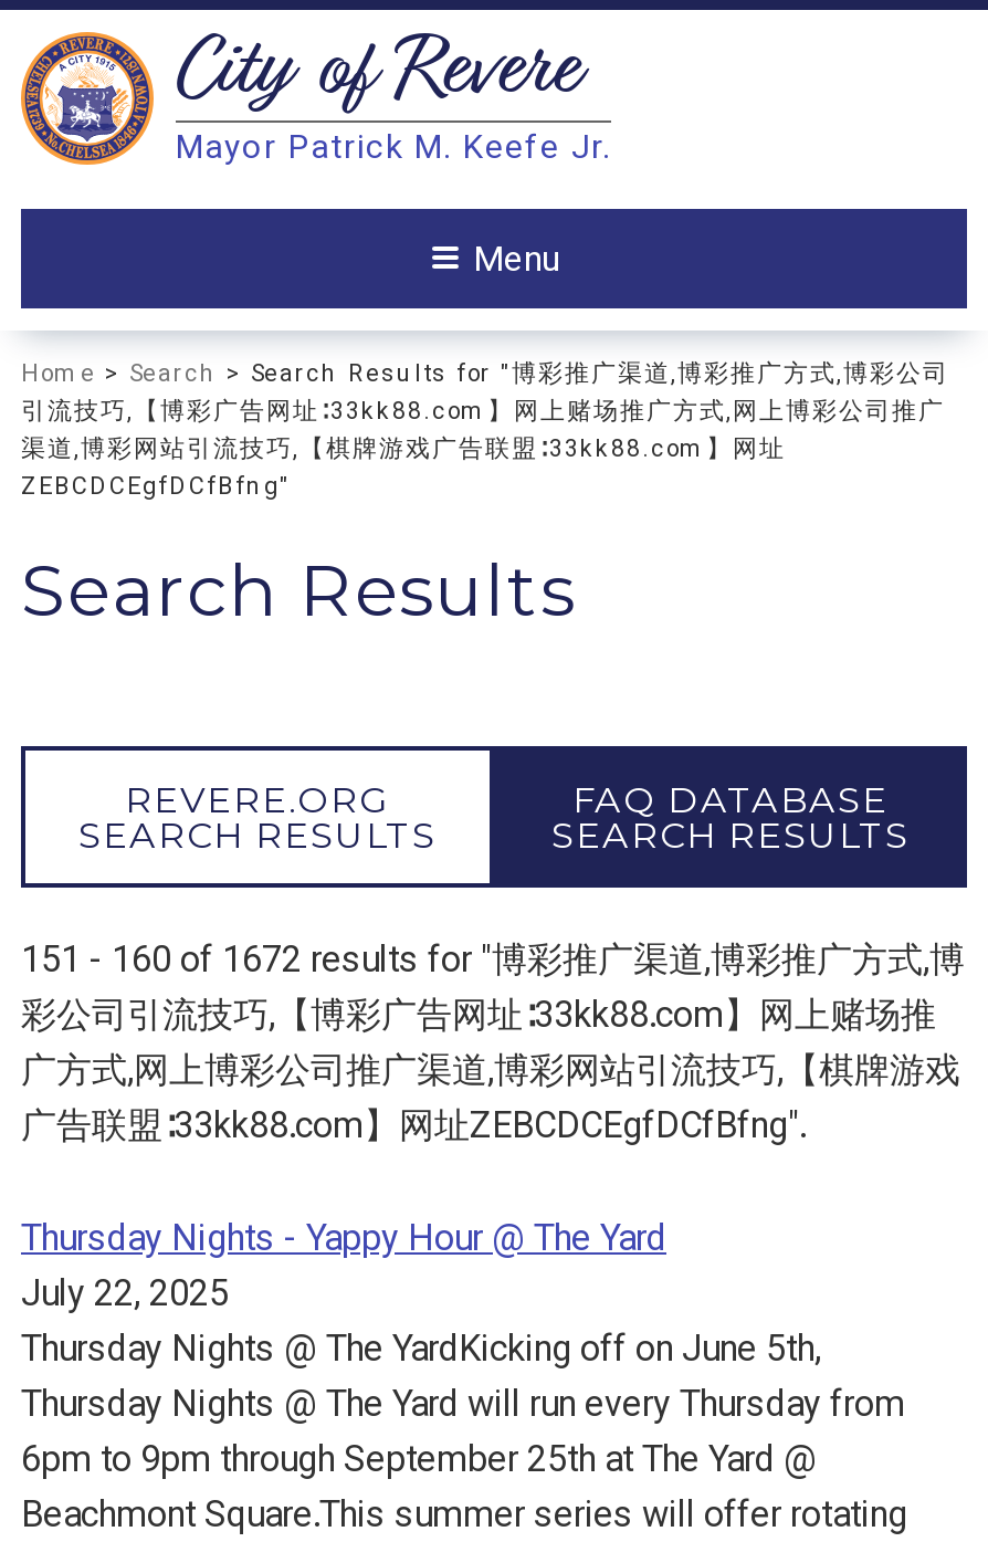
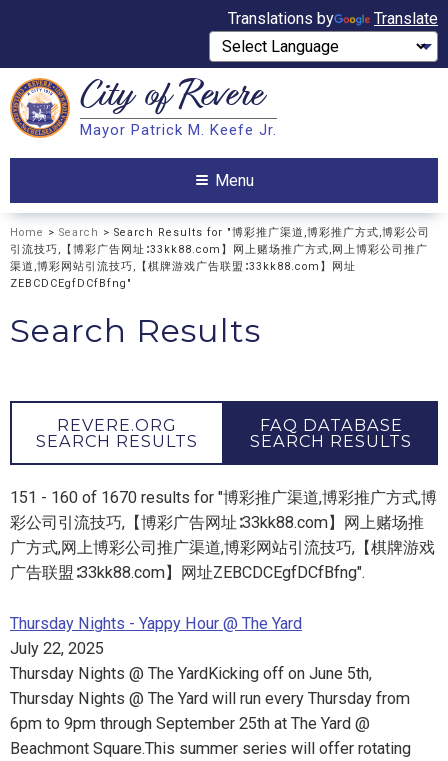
none -> [228,9,438,28] Translations by | Translate
[21,938,965,980] 151 - 160 of 1672 results for "博彩推广渠道,博彩推广方式,博 -> [10,488,437,507] 151 - 160 of 1670 results for "博彩推广渠道,博彩推广方式,博

